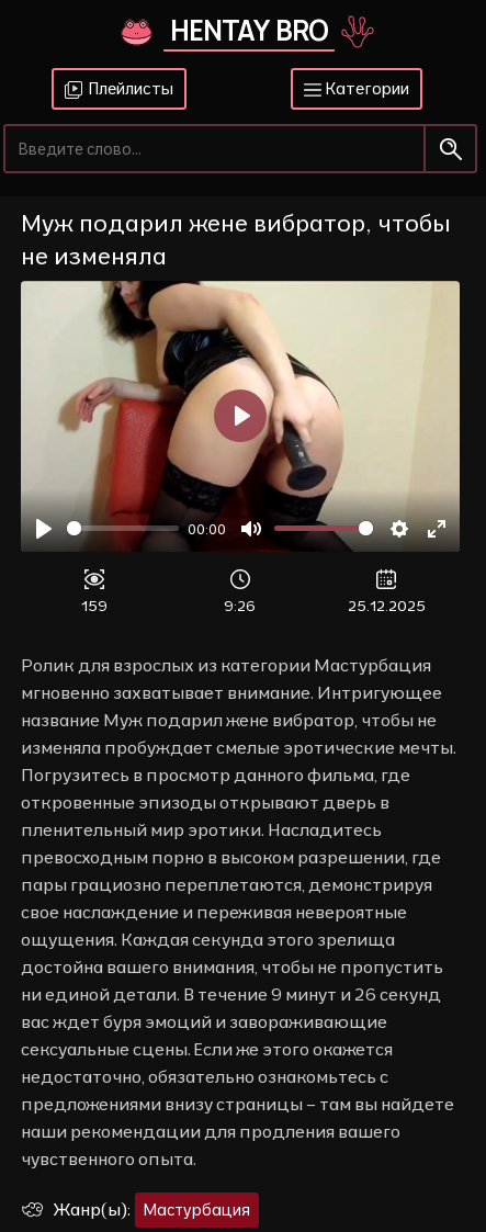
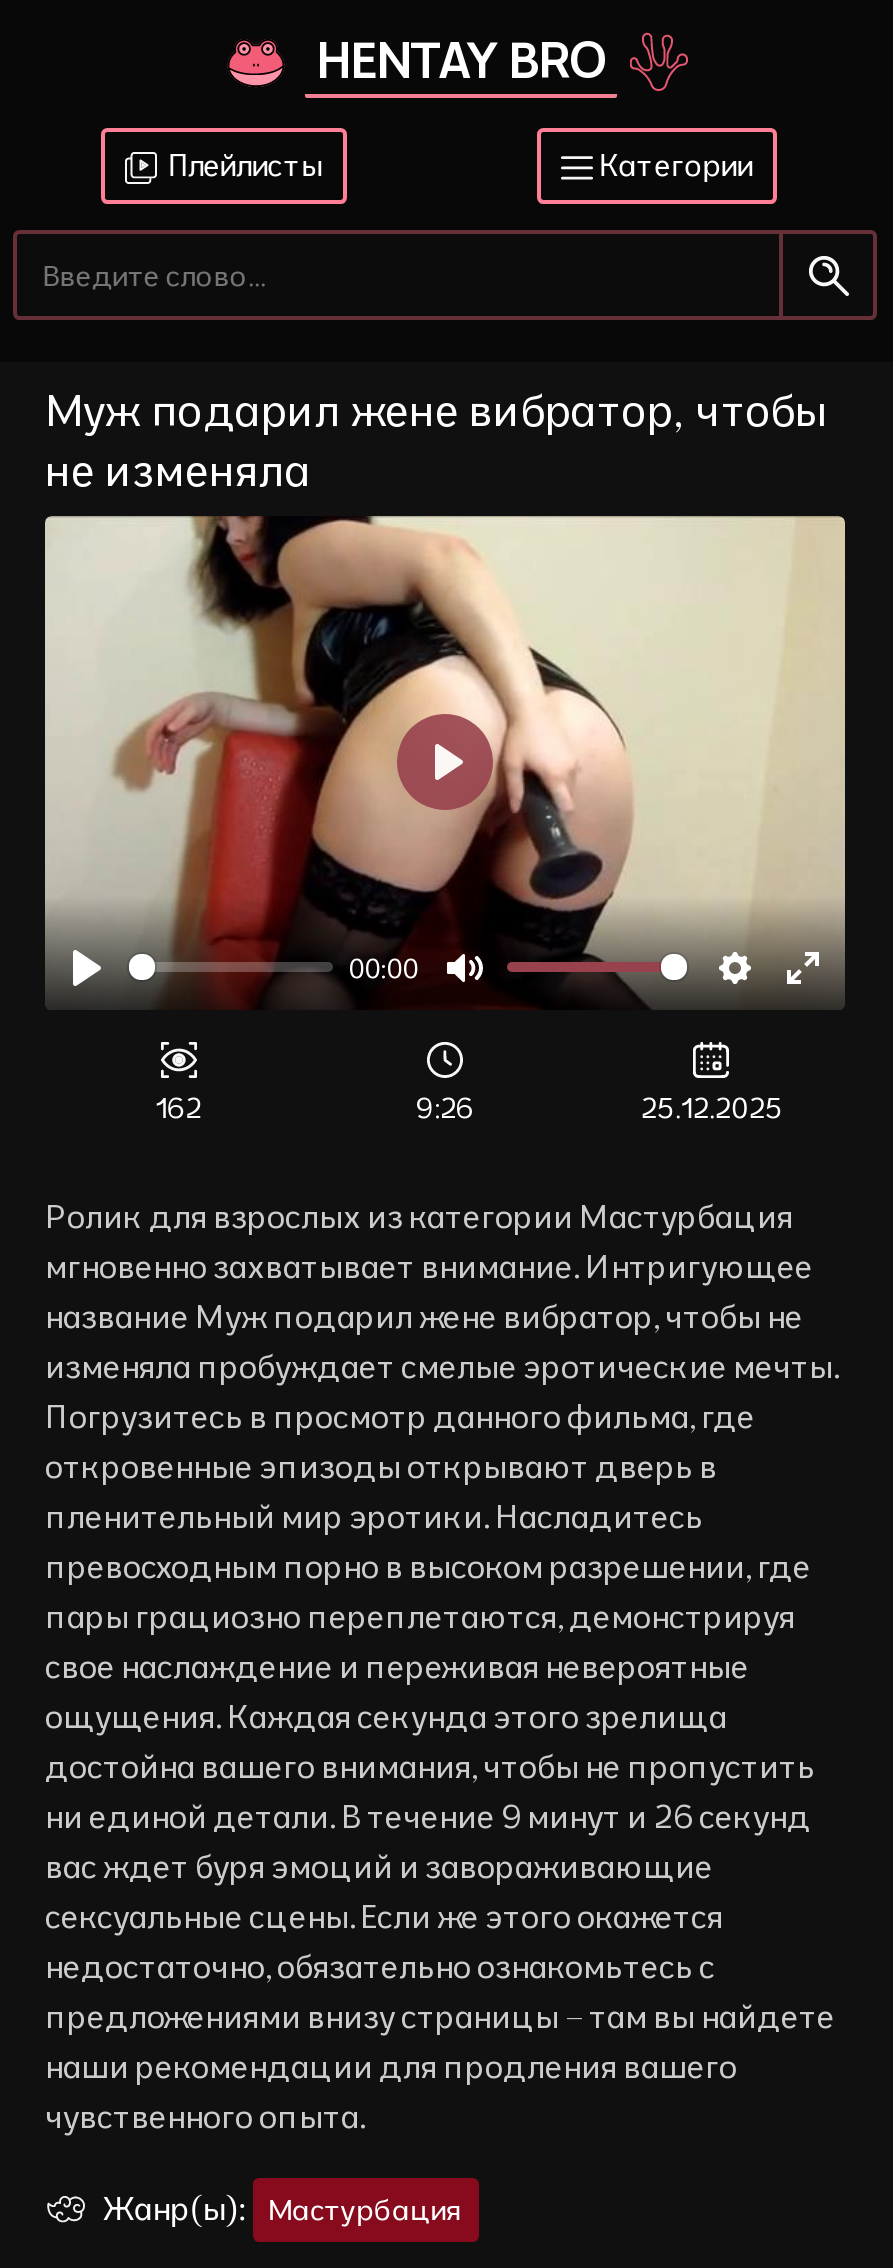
[81,596,107,615] 159 -> [155,1090,201,1126] 162

